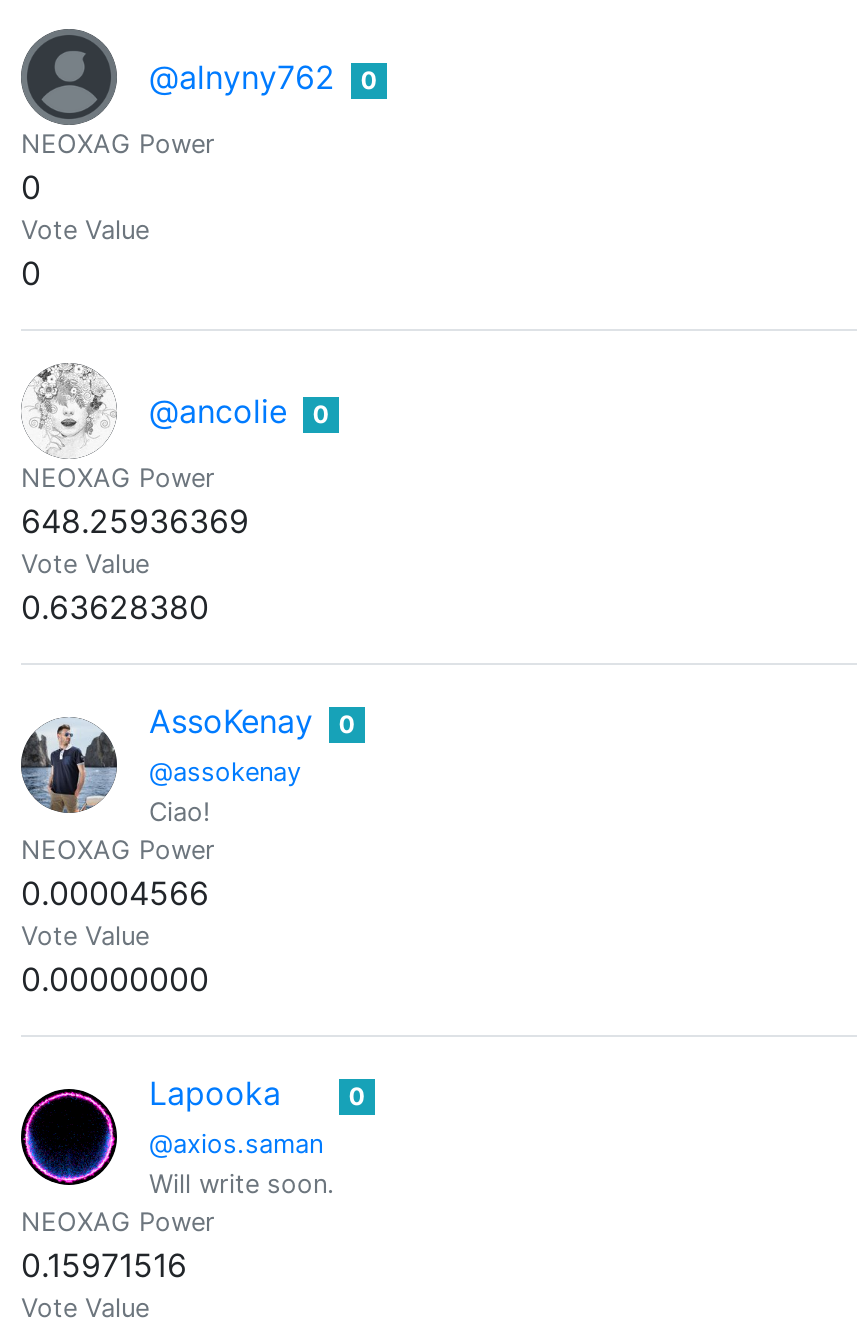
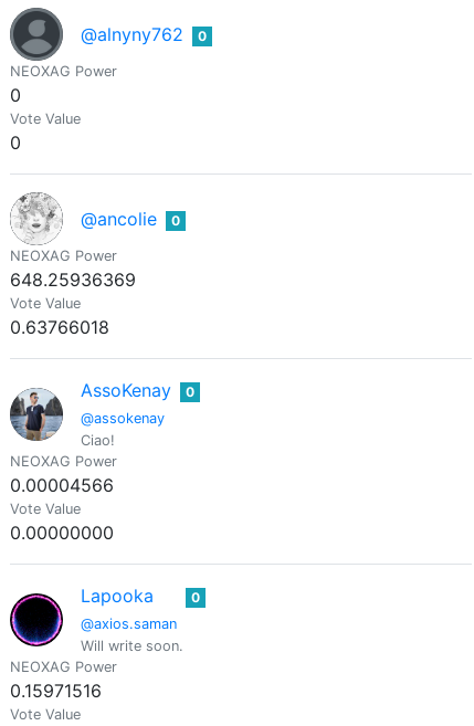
[21,587,209,627] 0.63628380 -> [10,316,109,338] 0.63766018

